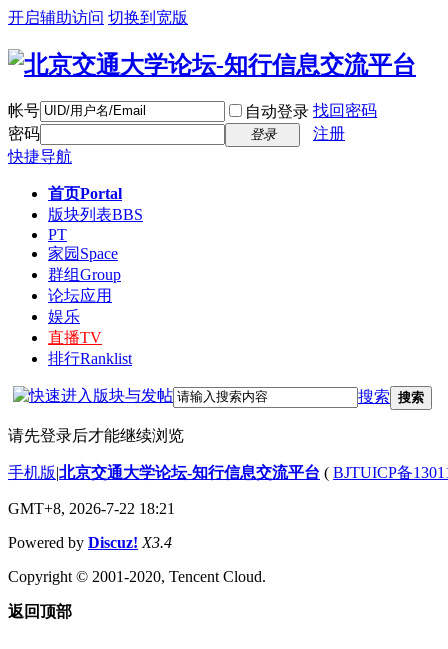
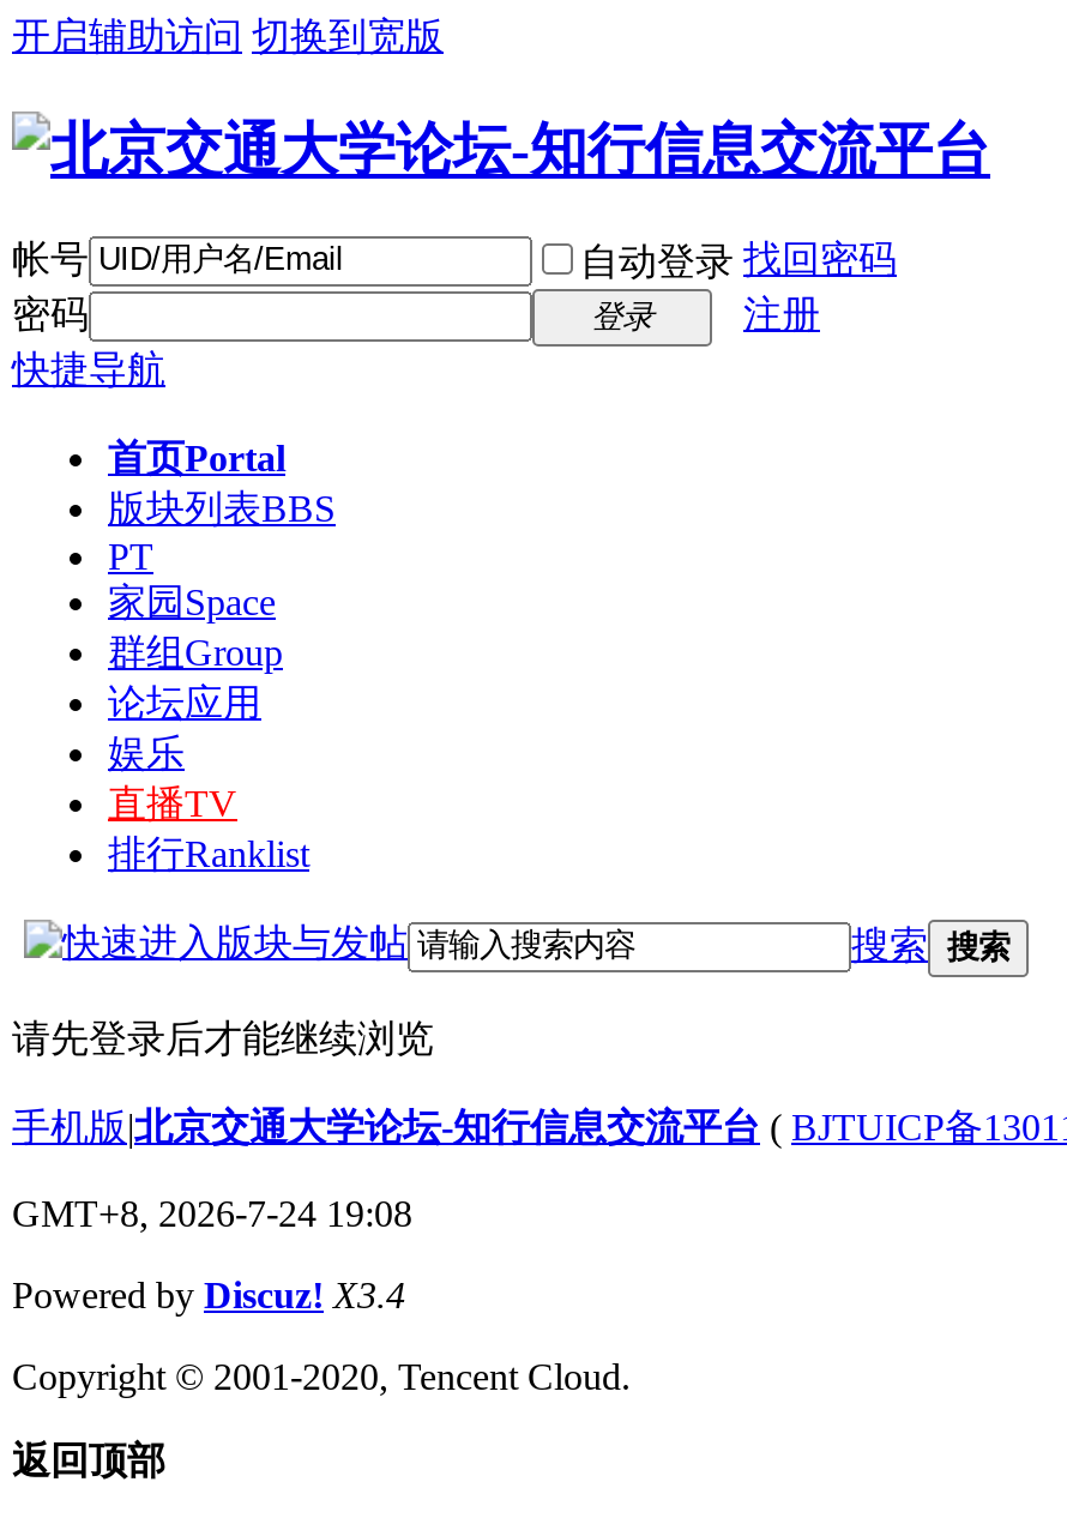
[8,500,175,517] GMT+8, 2026-7-22 18:21 -> [12,1193,412,1233] GMT+8, 2026-7-24 19:08

